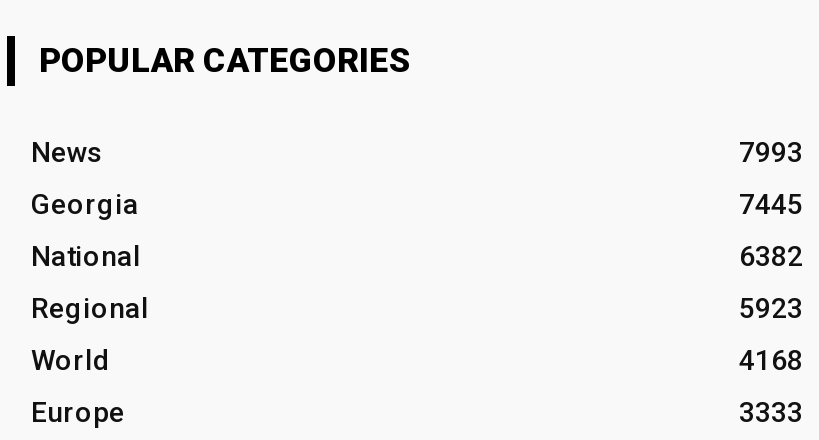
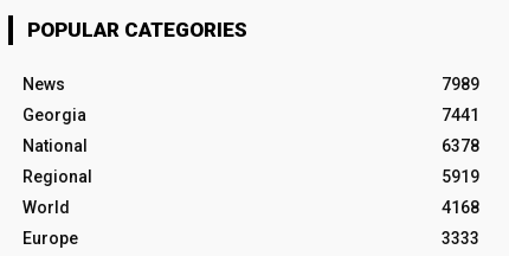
[739,136,803,168] 7993 -> [442,74,479,93] 7989
[739,188,803,220] 7445 -> [442,105,479,124] 7441
[739,240,803,272] 6382 -> [442,136,479,155] 6378
[739,292,803,324] 5923 -> [442,167,479,186] 5919

